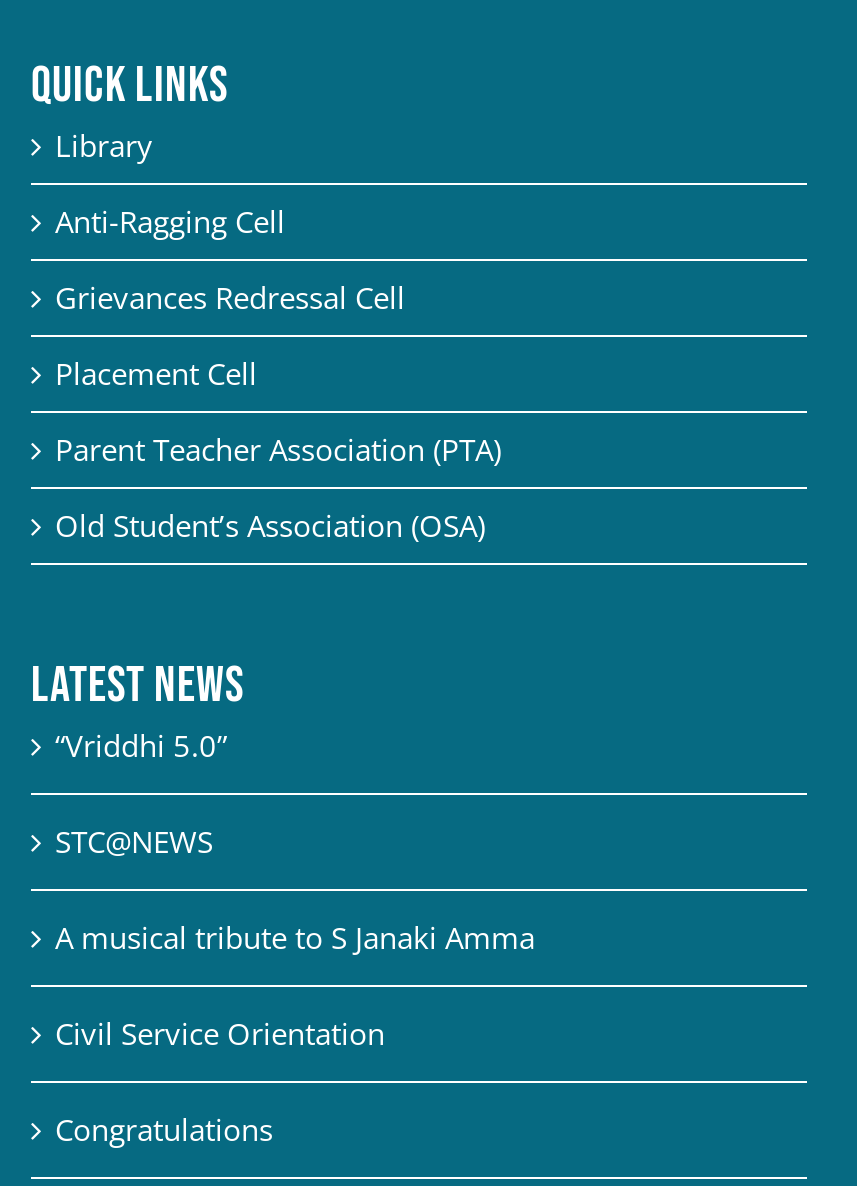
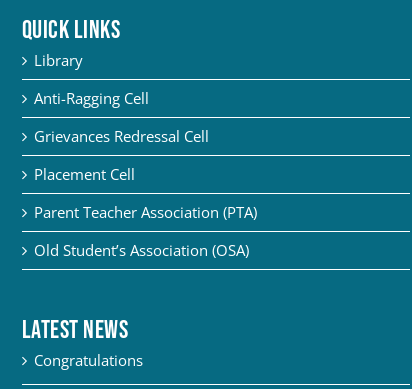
[55,725,535,1053] “Vriddhi 5.0” | STC@NEWS | A musical tribute to S Janaki Amma | Civil Service Orientation -> none

